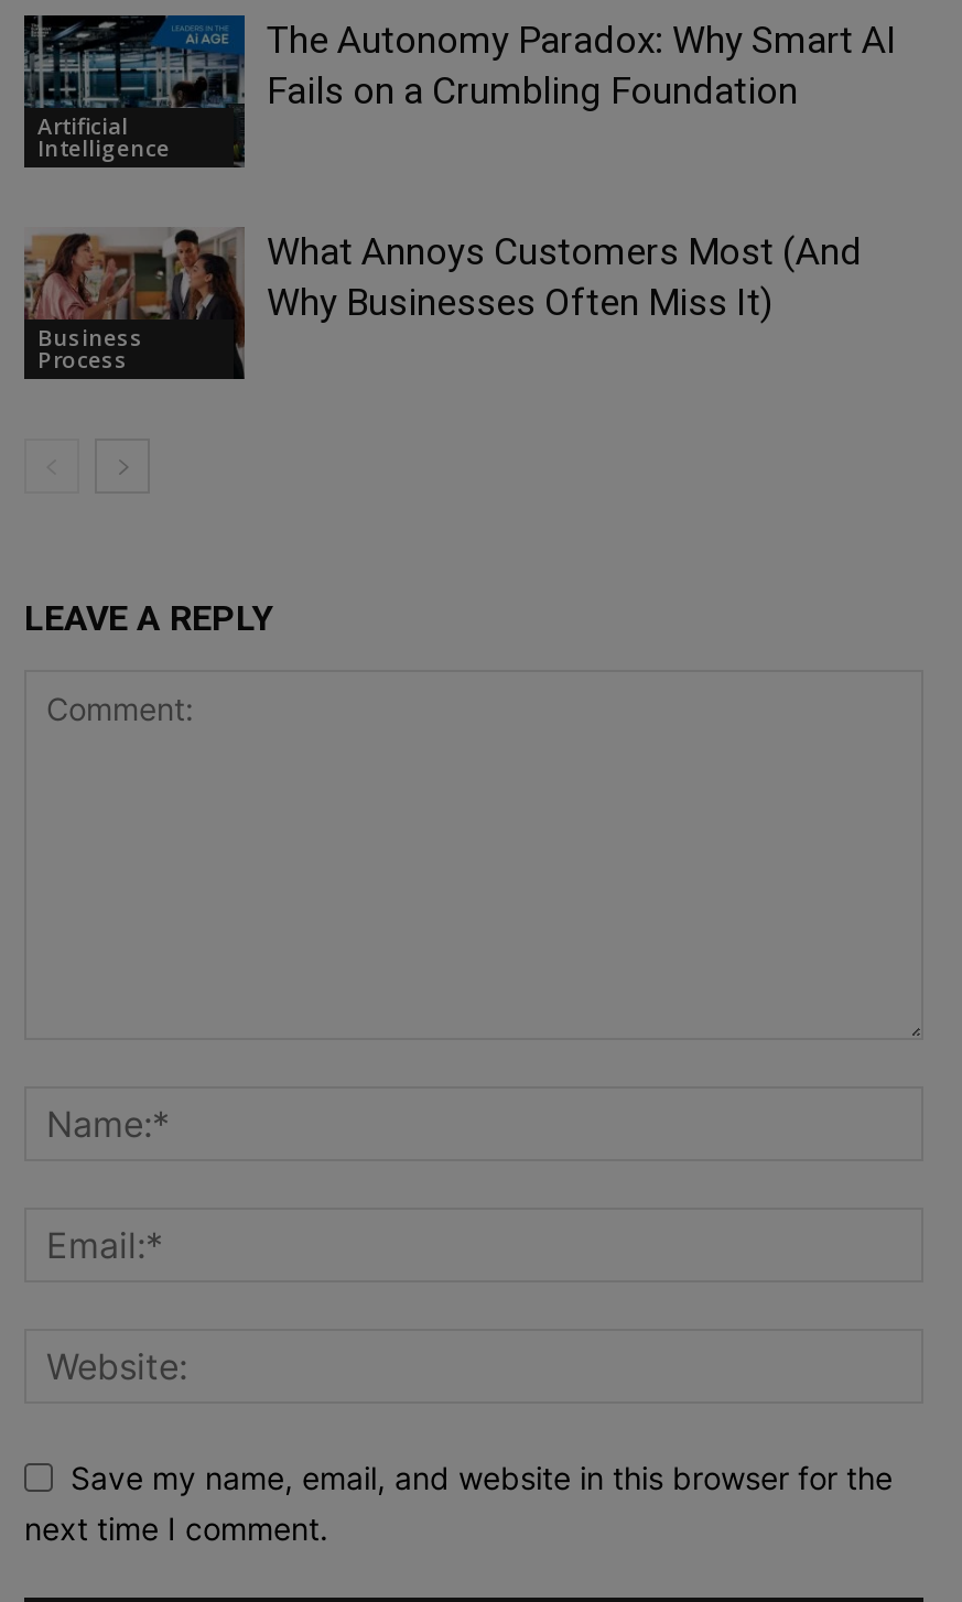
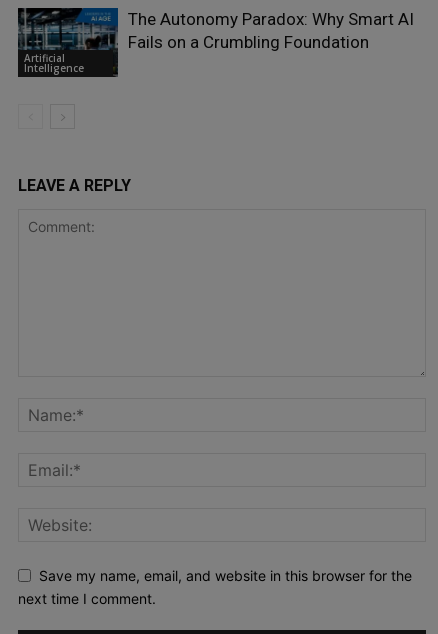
[24,227,236,375] [image] | Business | Process -> none
[267,230,862,324] What Annoys Customers Most (And | Why Businesses Often Miss It) -> none

